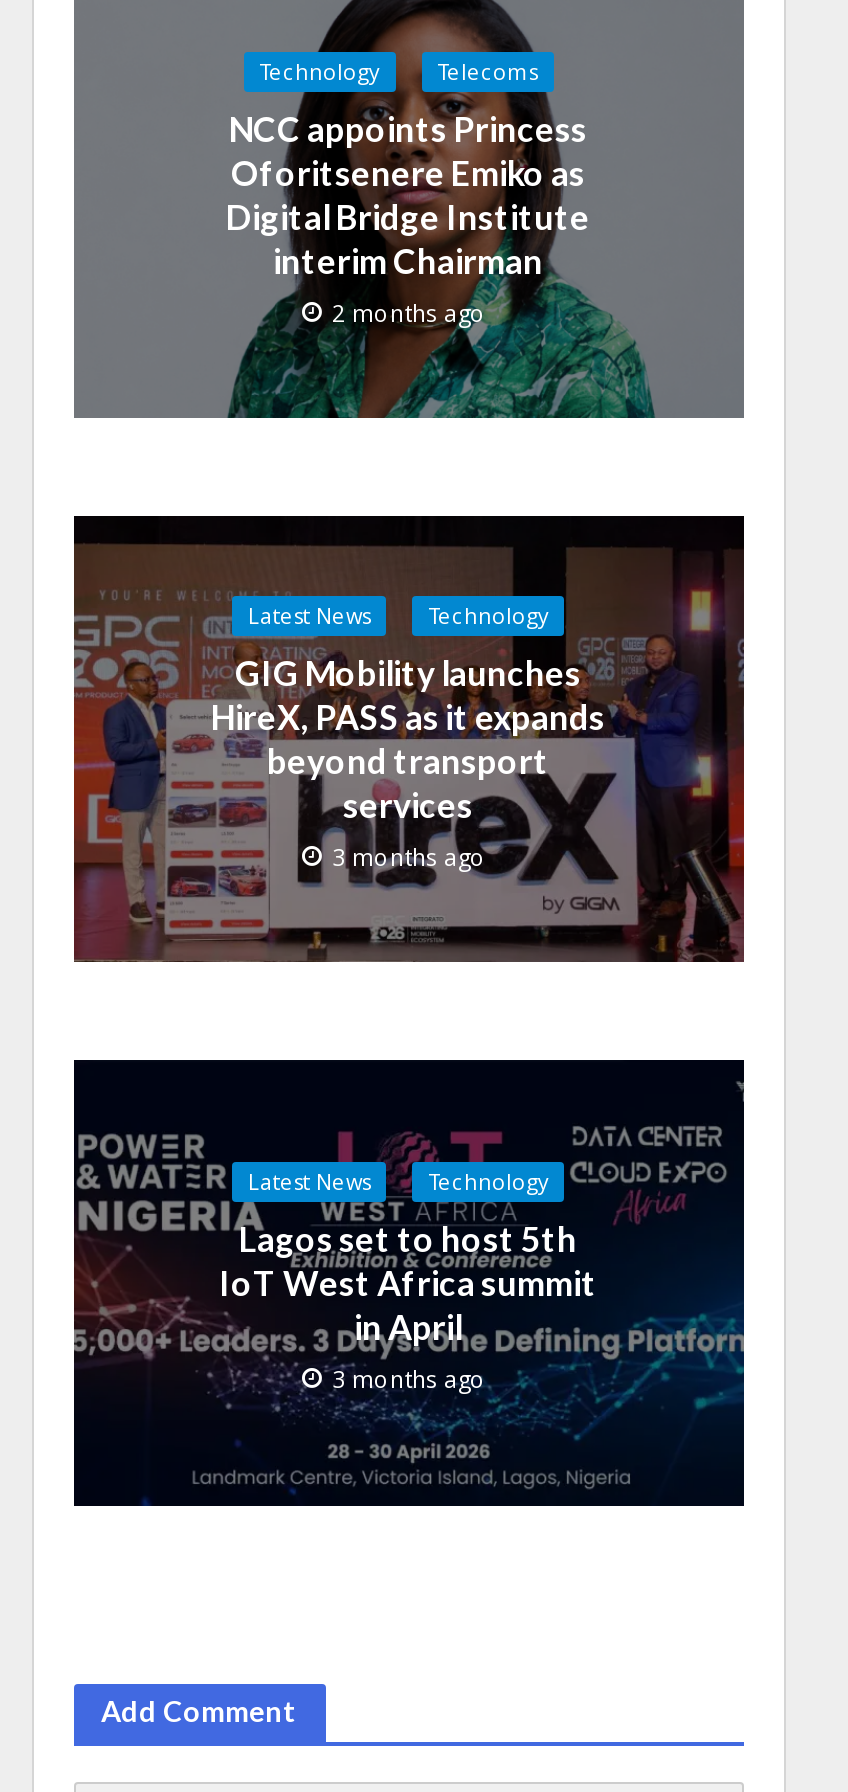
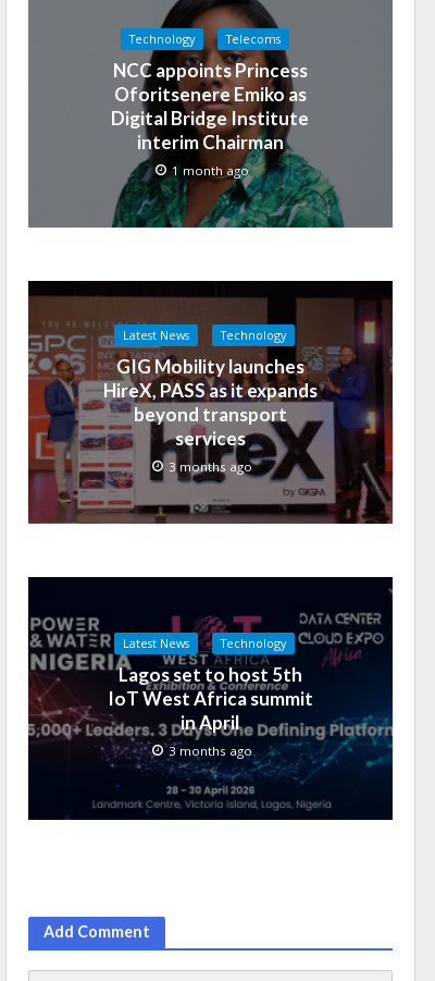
[332,297,486,327] 2 months ago -> [172,162,249,178] 1 month ago

